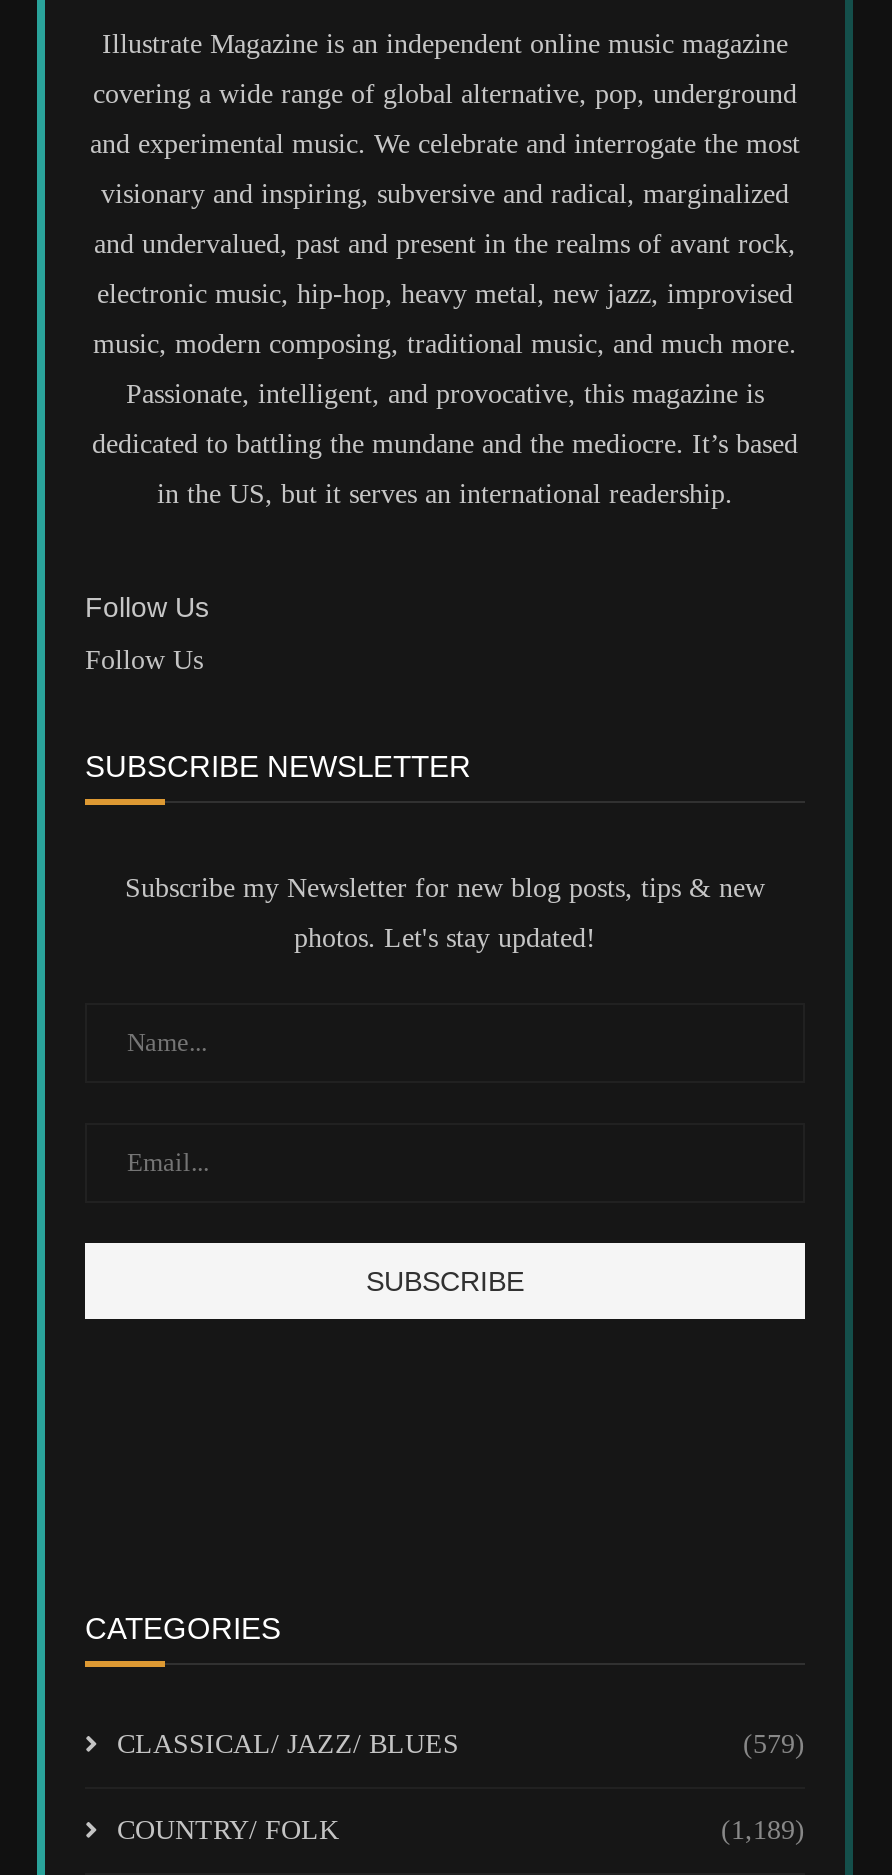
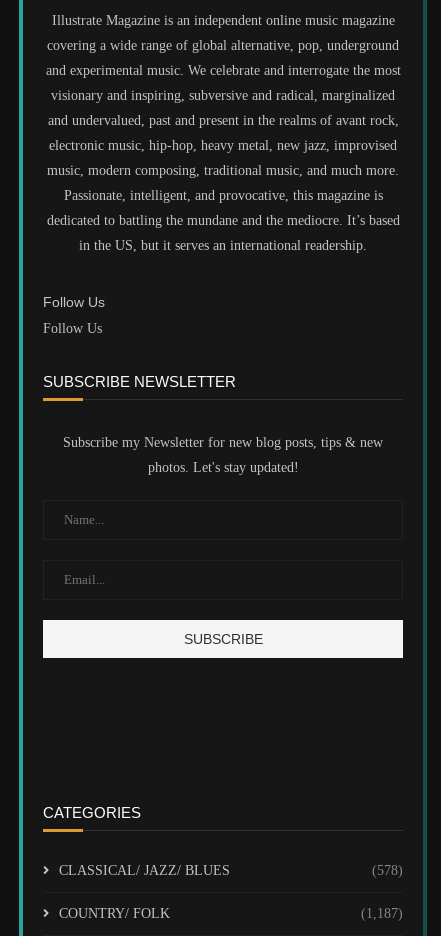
[743,1728,805,1758] (579) -> [372,862,403,877] (578)
[721,1814,805,1844] (1,189) -> [361,905,403,920] (1,187)

